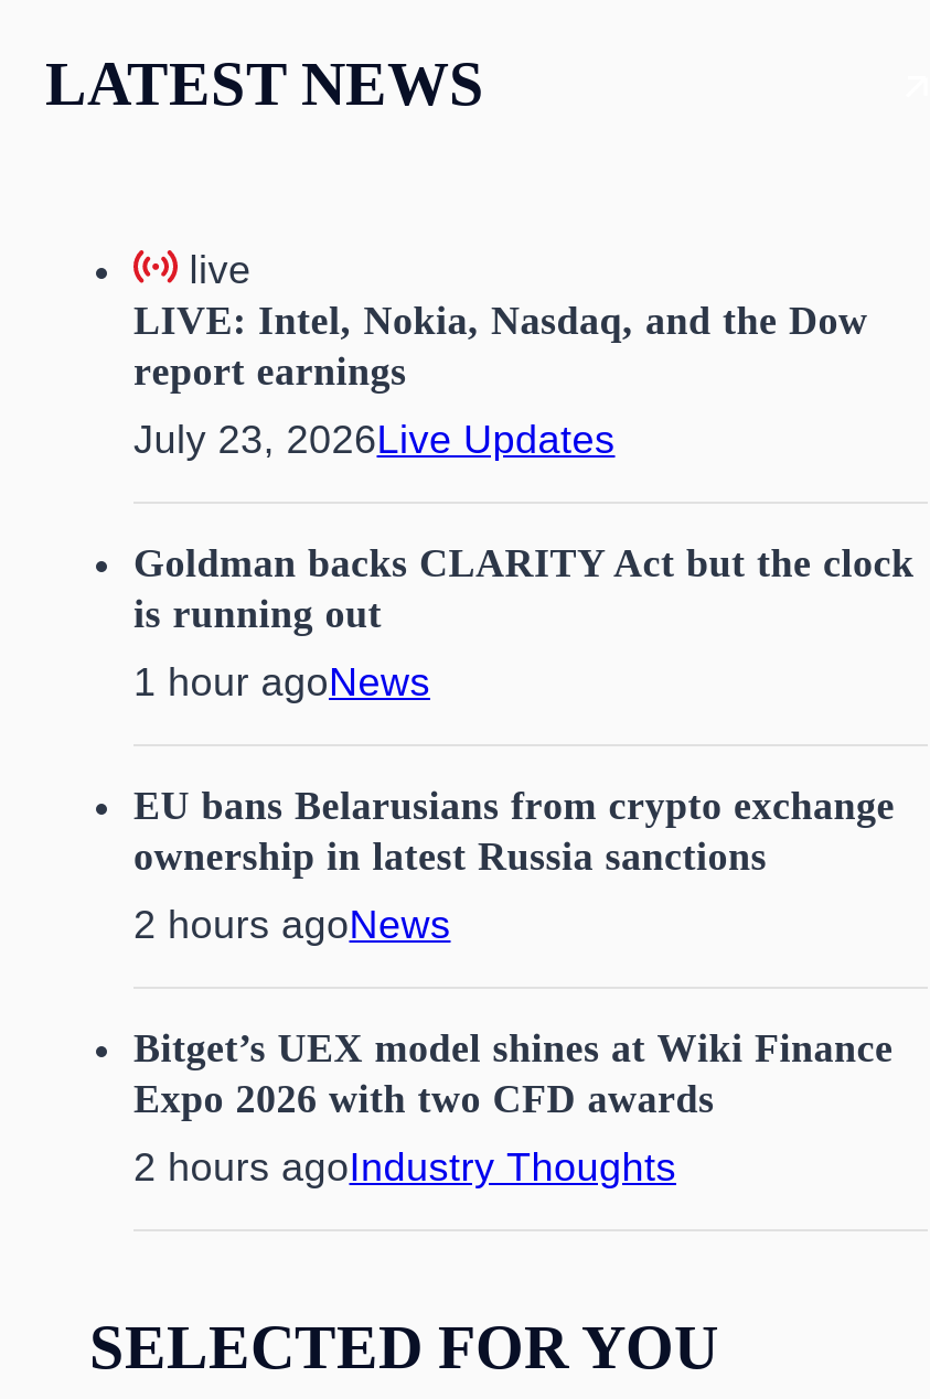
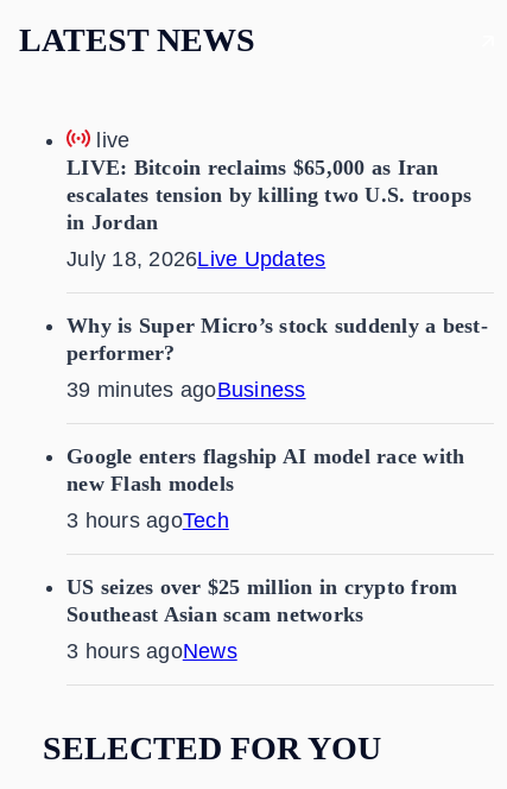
[133,299,868,394] LIVE: Intel, Nokia, Nasdaq, and the Dow | report earnings -> [66,156,471,234] LIVE: Bitcoin reclaims $65,000 as Iran | escalates tension by killing two U.S. troops | in Jordan
[133,418,615,462] July 23, 2026Live Updates -> [66,247,326,271] July 18, 2026Live Updates
[133,541,914,636] Goldman backs CLARITY Act but the clock | is running out -> [66,314,488,365] Why is Super Micro’s stock suddenly a best- | performer?
[133,660,430,704] 1 hour agoNews -> [66,378,306,402] 39 minutes agoBusiness
[133,784,895,879] EU bans Belarusians from crypto exchange | ownership in latest Russia sanctions -> [66,444,464,496] Google enters flagship AI model race with | new Flash models
[133,903,451,947] 2 hours agoNews -> [66,509,229,532] 3 hours agoTech
[133,1026,893,1121] Bitget’s UEX model shines at Wiki Finance | Expo 2026 with two CFD awards -> [66,575,457,626] US seizes over $25 million in crypto from | Southeast Asian scam networks
[133,1145,676,1190] 2 hours agoIndustry Thoughts -> [66,639,237,663] 3 hours agoNews

